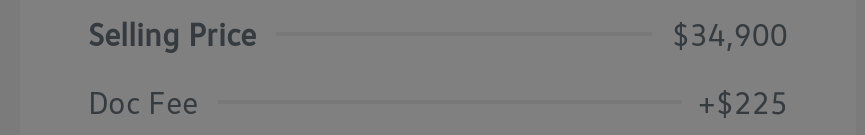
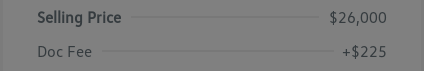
[672,14,788,54] $34,900 -> [329,7,387,27] $26,000

